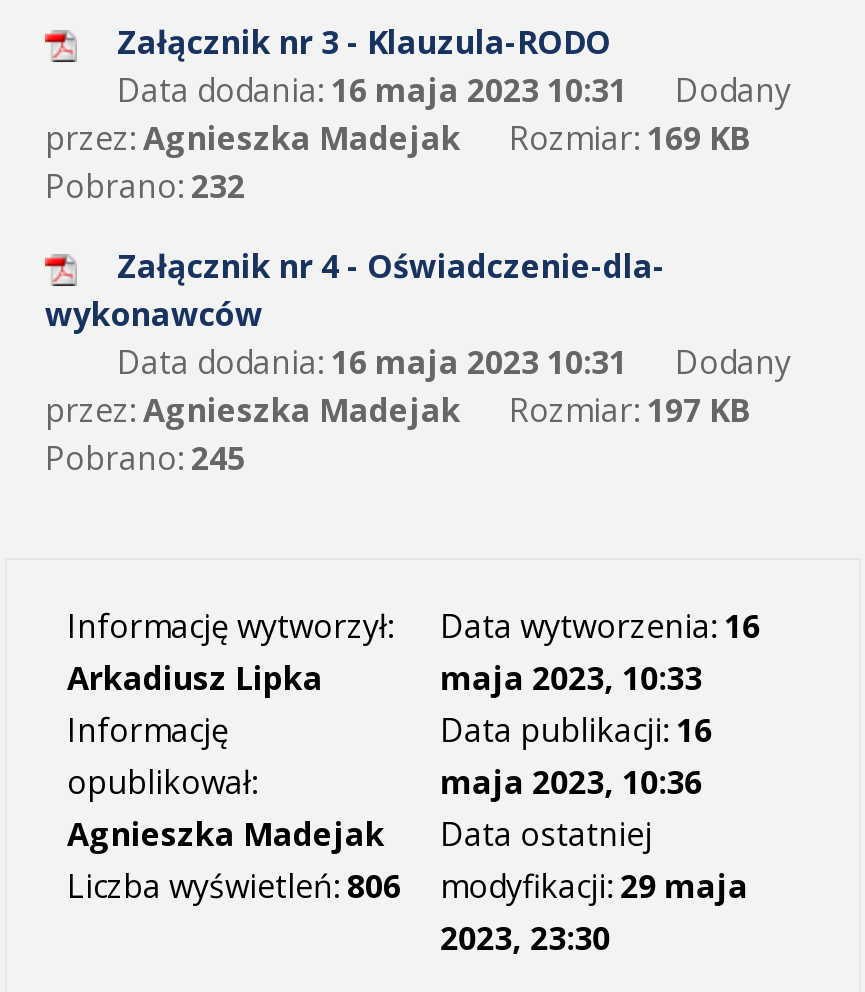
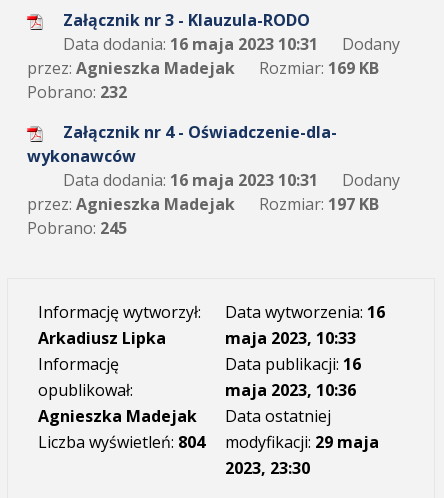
[67,864,401,908] Liczba wyświetleń: 806 -> [38,431,205,453] Liczba wyświetleń: 804

